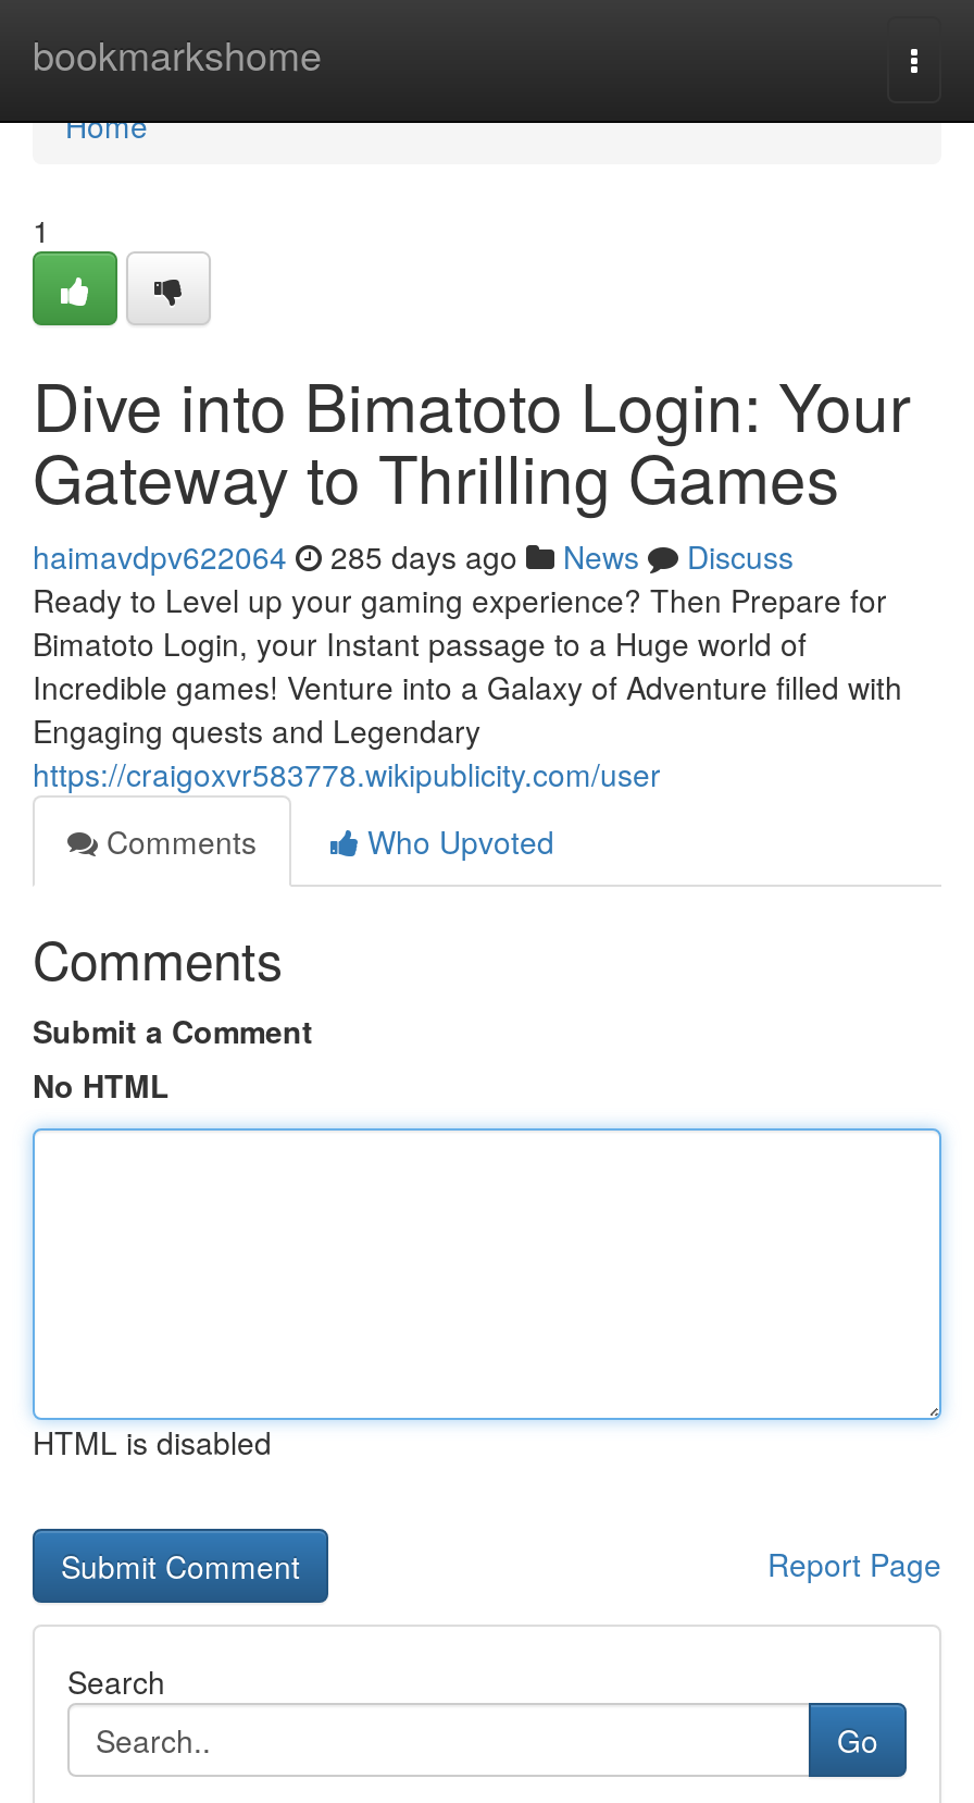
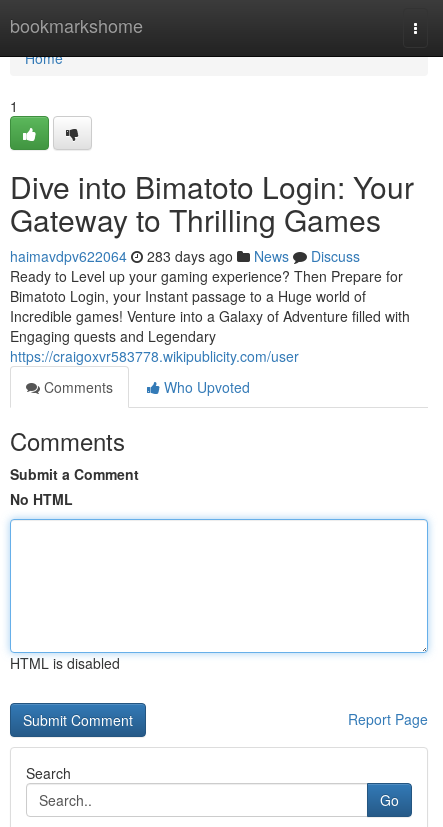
[33,534,794,578] haimavdpv622064 285 days ago News Discuss -> [10,246,360,266] haimavdpv622064 283 days ago News Discuss

